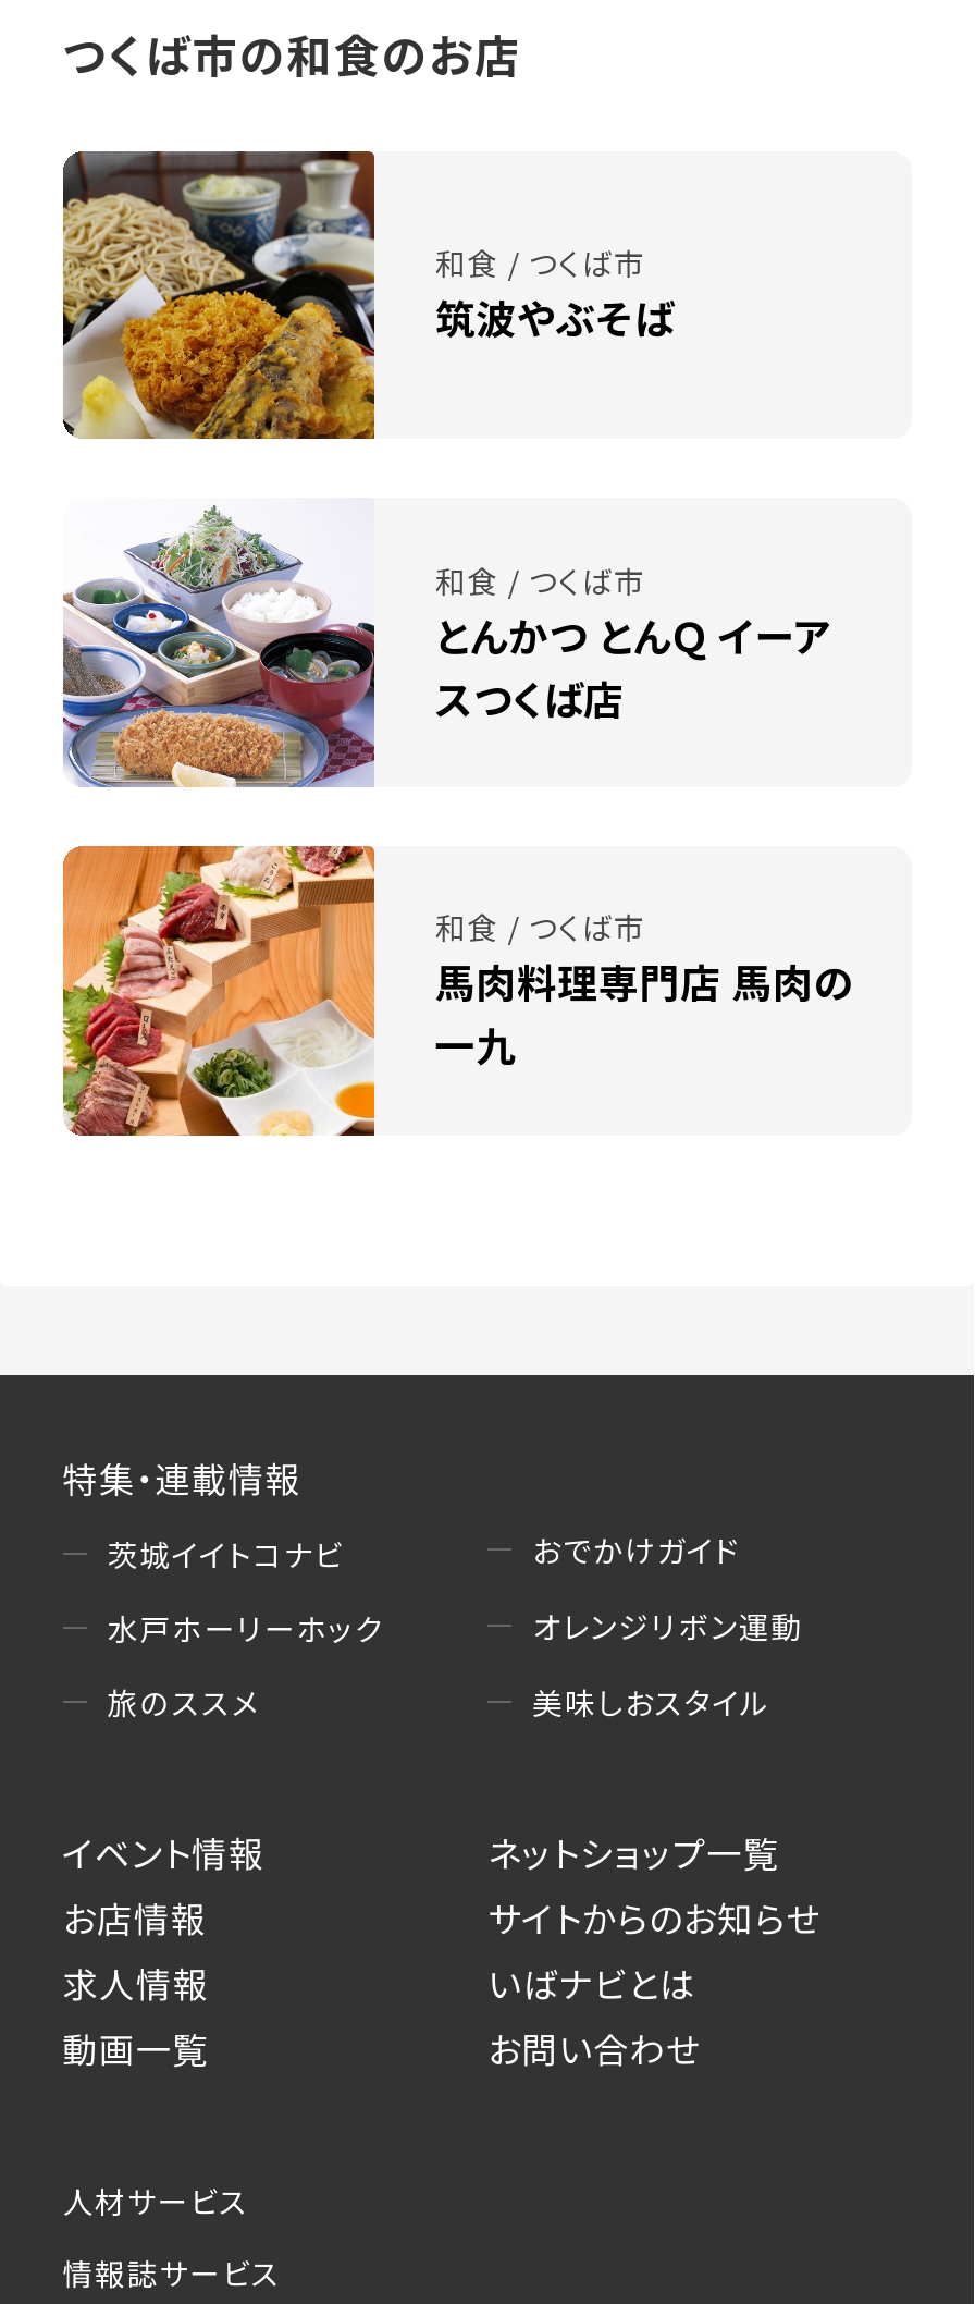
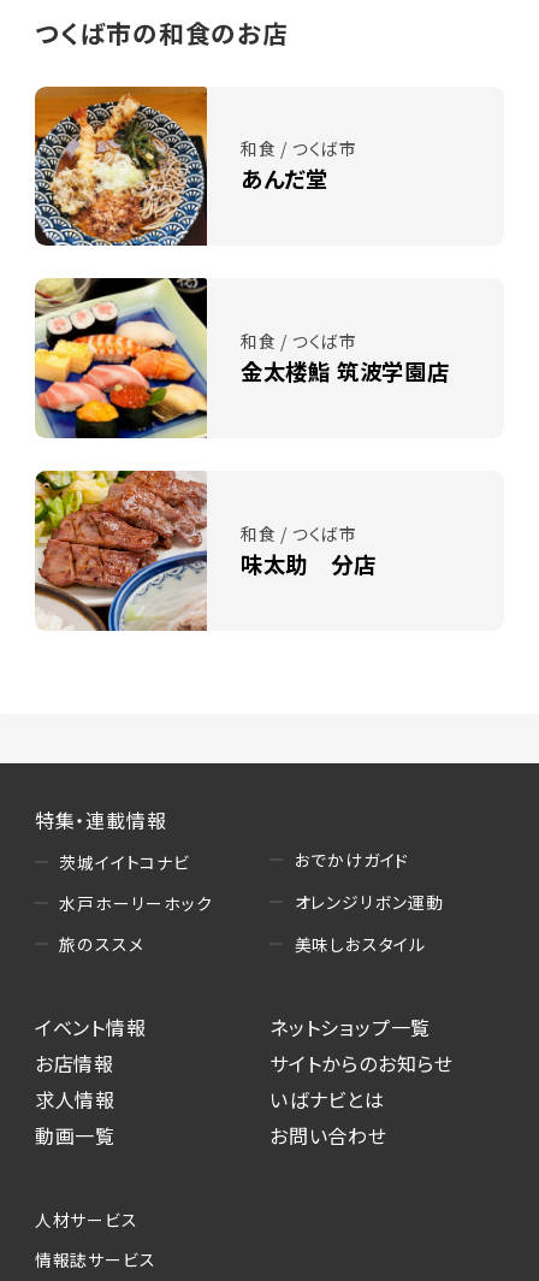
[61,149,674,441] [image] | 筑波やぶそば -> [34,85,328,247] [image] | あんだ堂
[61,498,832,789] [image] | とんかつ とんＱ イーア | スつくば店 -> [34,277,450,455] [image] | 金太楼鮨 筑波学園店
[61,816,855,1138] [image] | 馬肉料理専門店 馬肉の | 一九 -> [34,470,376,632] [image] | 味太助 分店

